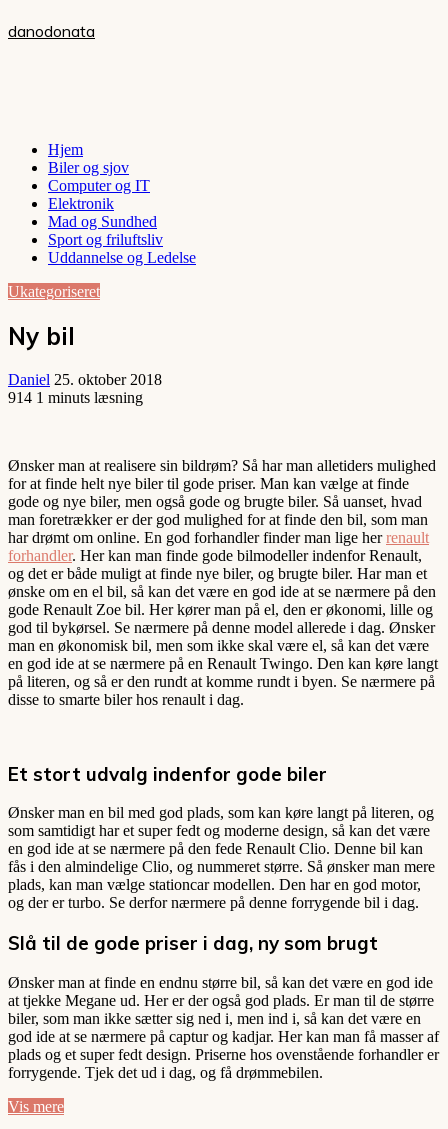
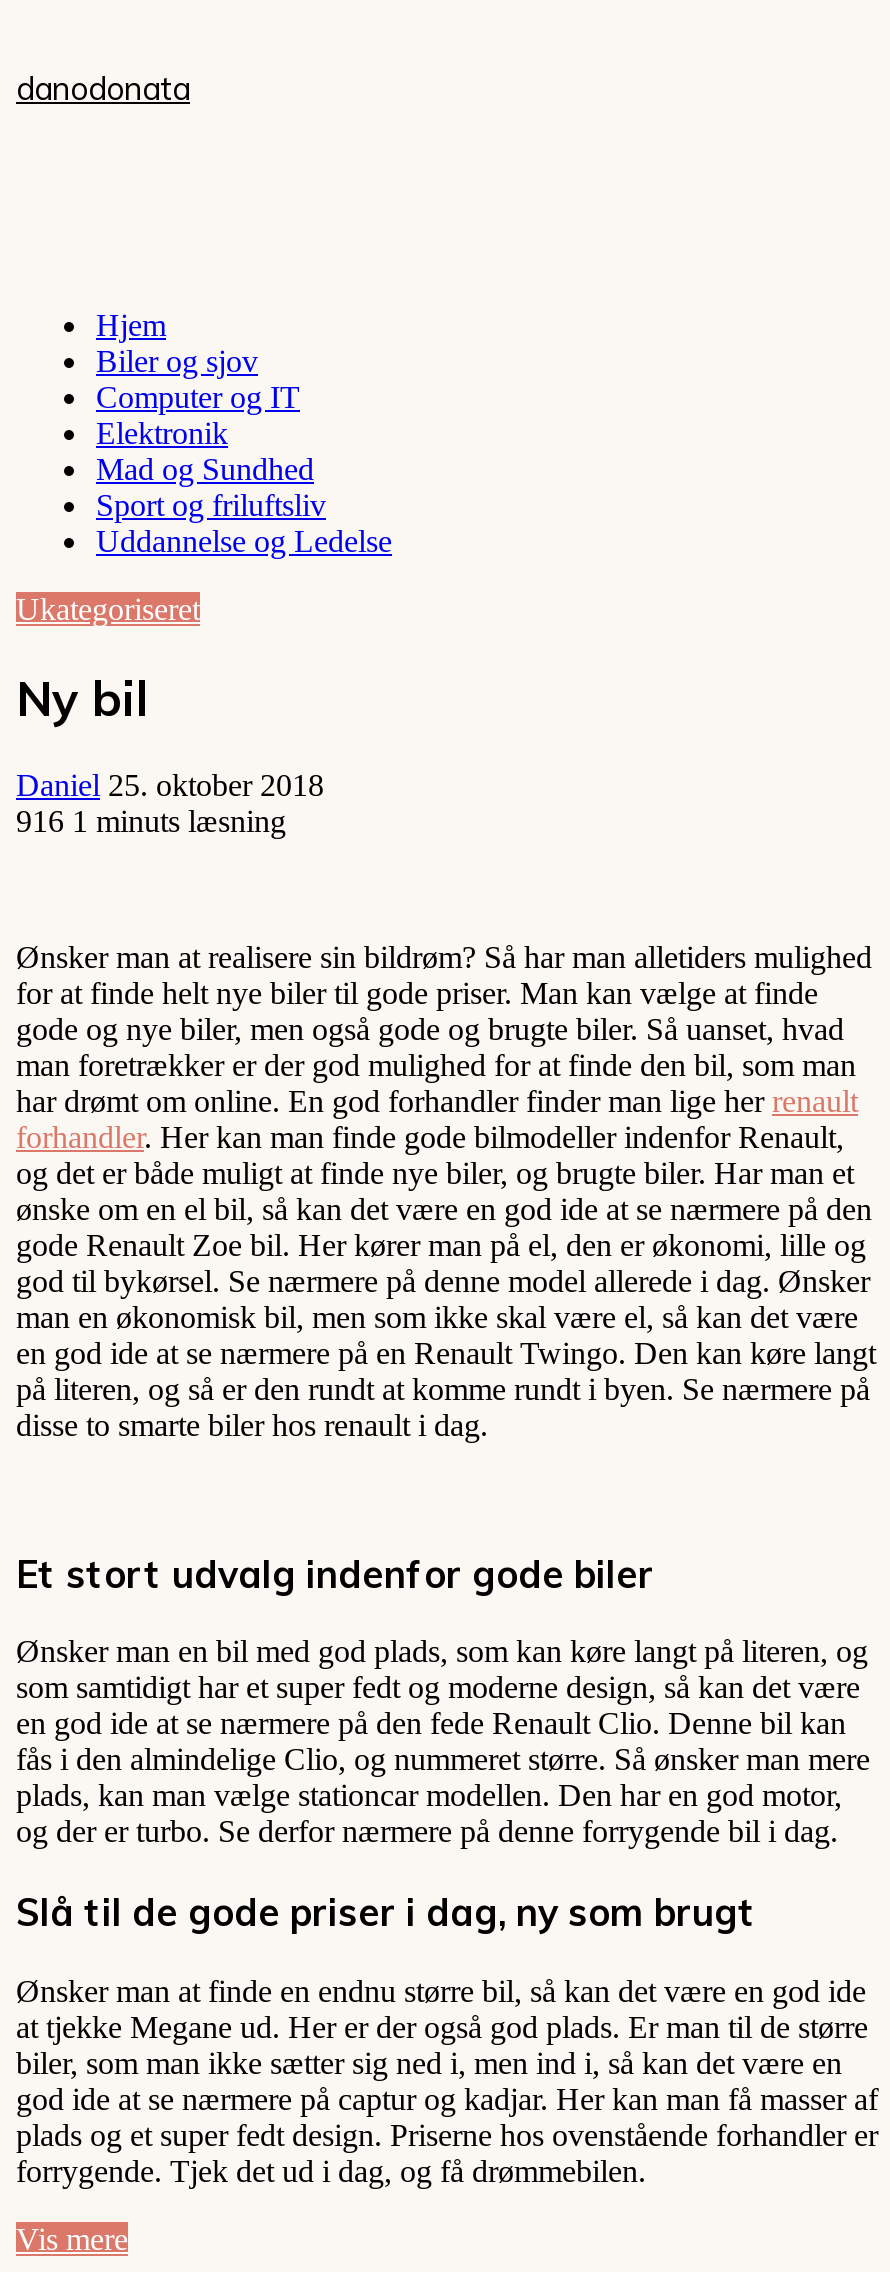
[8,389,143,406] 914 1 minuts læsning -> [16,804,286,838] 916 1 minuts læsning

